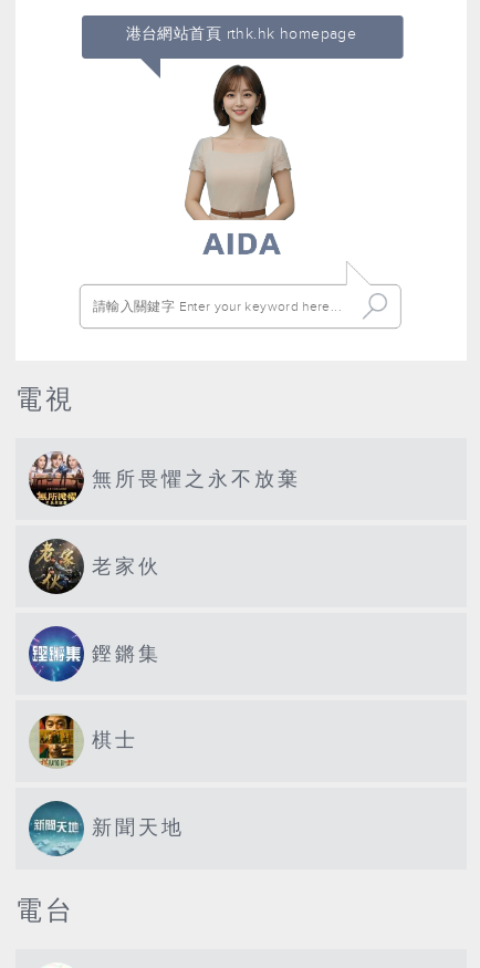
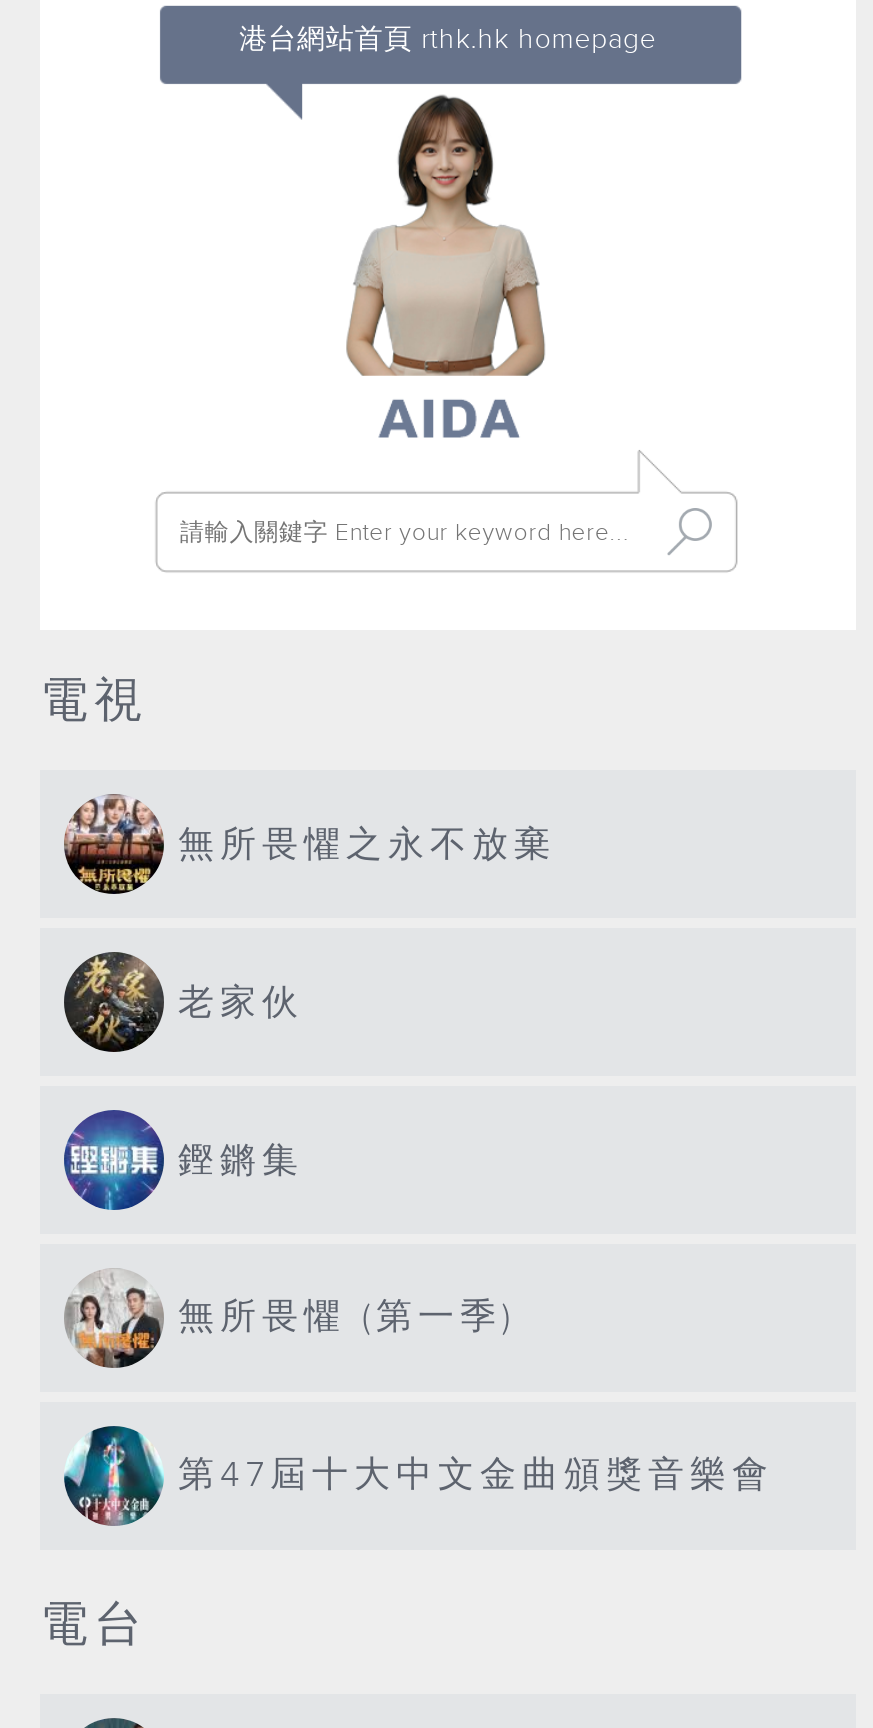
[31,714,138,768] [image] | 棋士 -> [66,1270,516,1368] [image] | 無所畏懼 (第一季)
[28,802,185,856] [image] | 新聞天地 -> [64,1430,774,1526] [image] | 第47屆十大中文金曲頒獎音樂會

